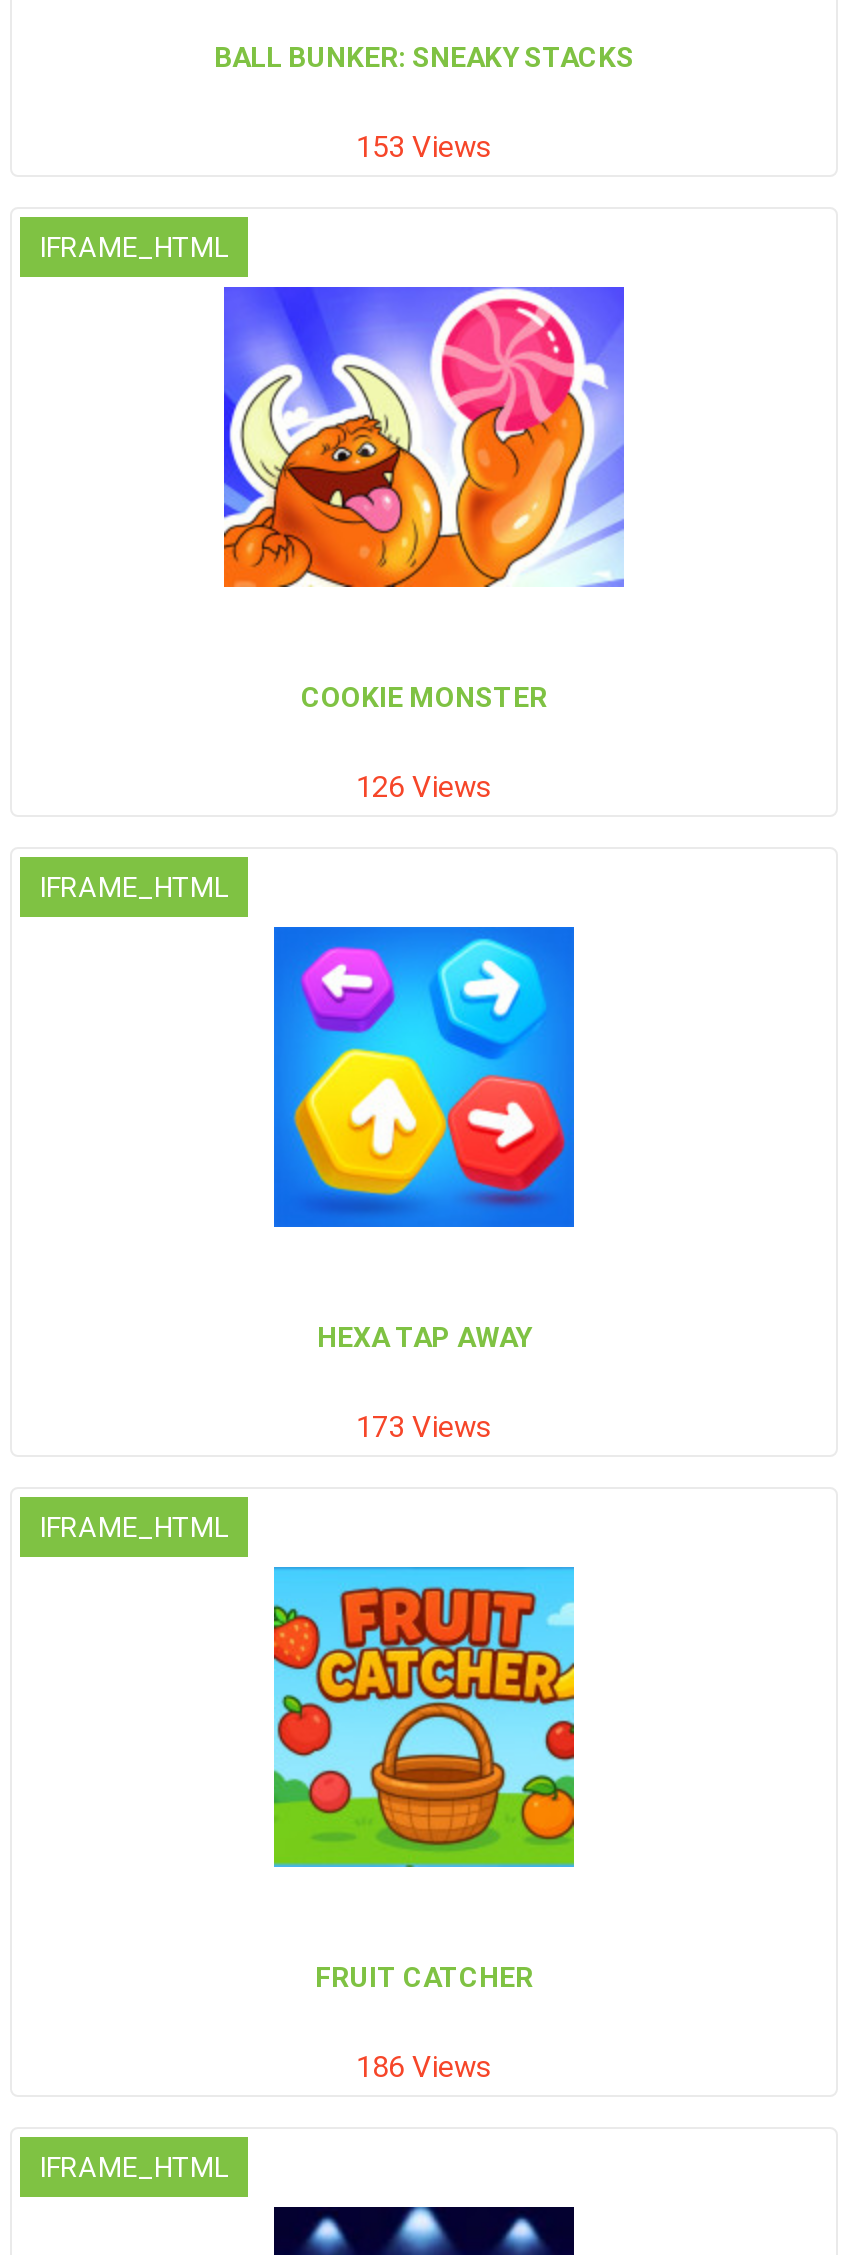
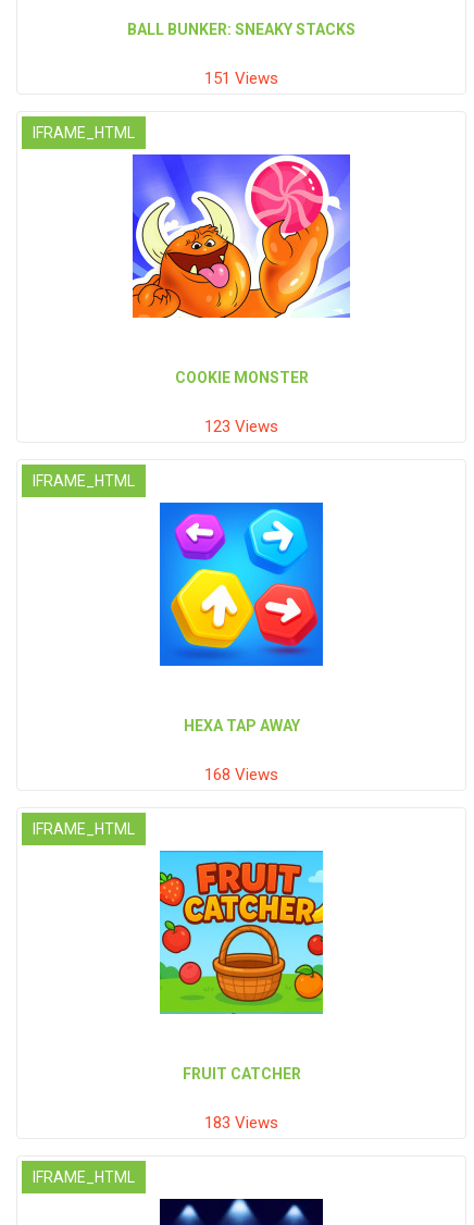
[356,129,492,165] 153 Views -> [204,69,278,88] 151 Views
[356,769,492,805] 126 Views -> [204,417,278,436] 123 Views
[356,1409,492,1445] 173 Views -> [204,765,278,784] 168 Views
[356,2049,492,2085] 186 Views -> [204,1113,278,1133] 183 Views

